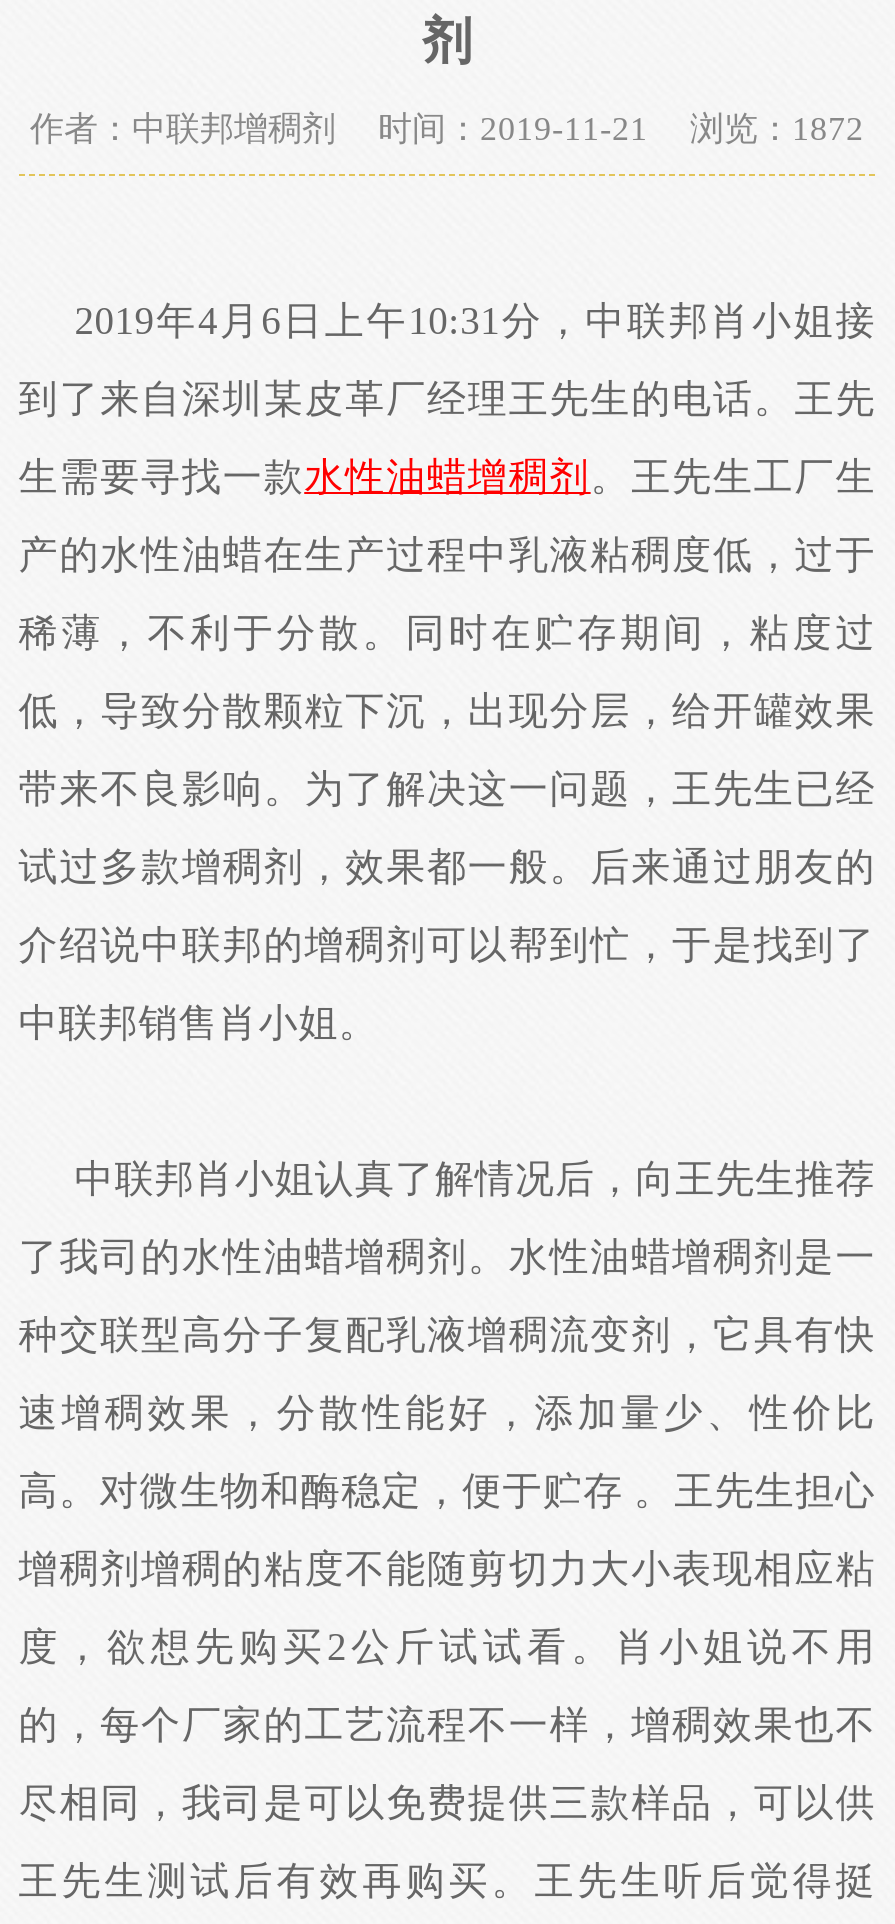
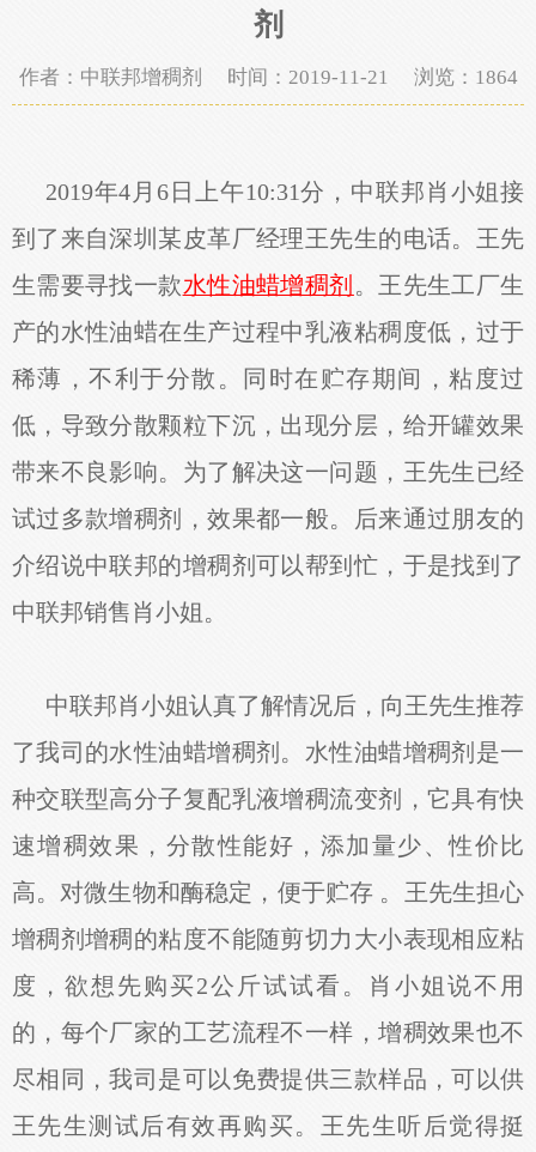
[30,111,864,149] 作者：中联邦增稠剂 时间：2019-11-21 浏览：1872 -> [19,66,517,89] 作者：中联邦增稠剂 时间：2019-11-21 浏览：1864

